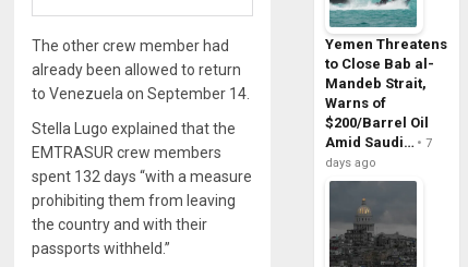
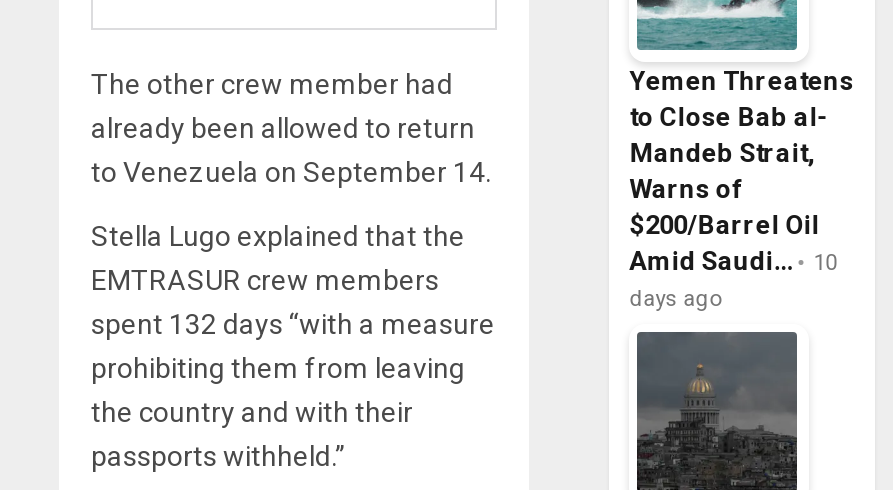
[325,134,432,151] Amid Saudi… 7 -> [630,247,838,277] Amid Saudi… 10

